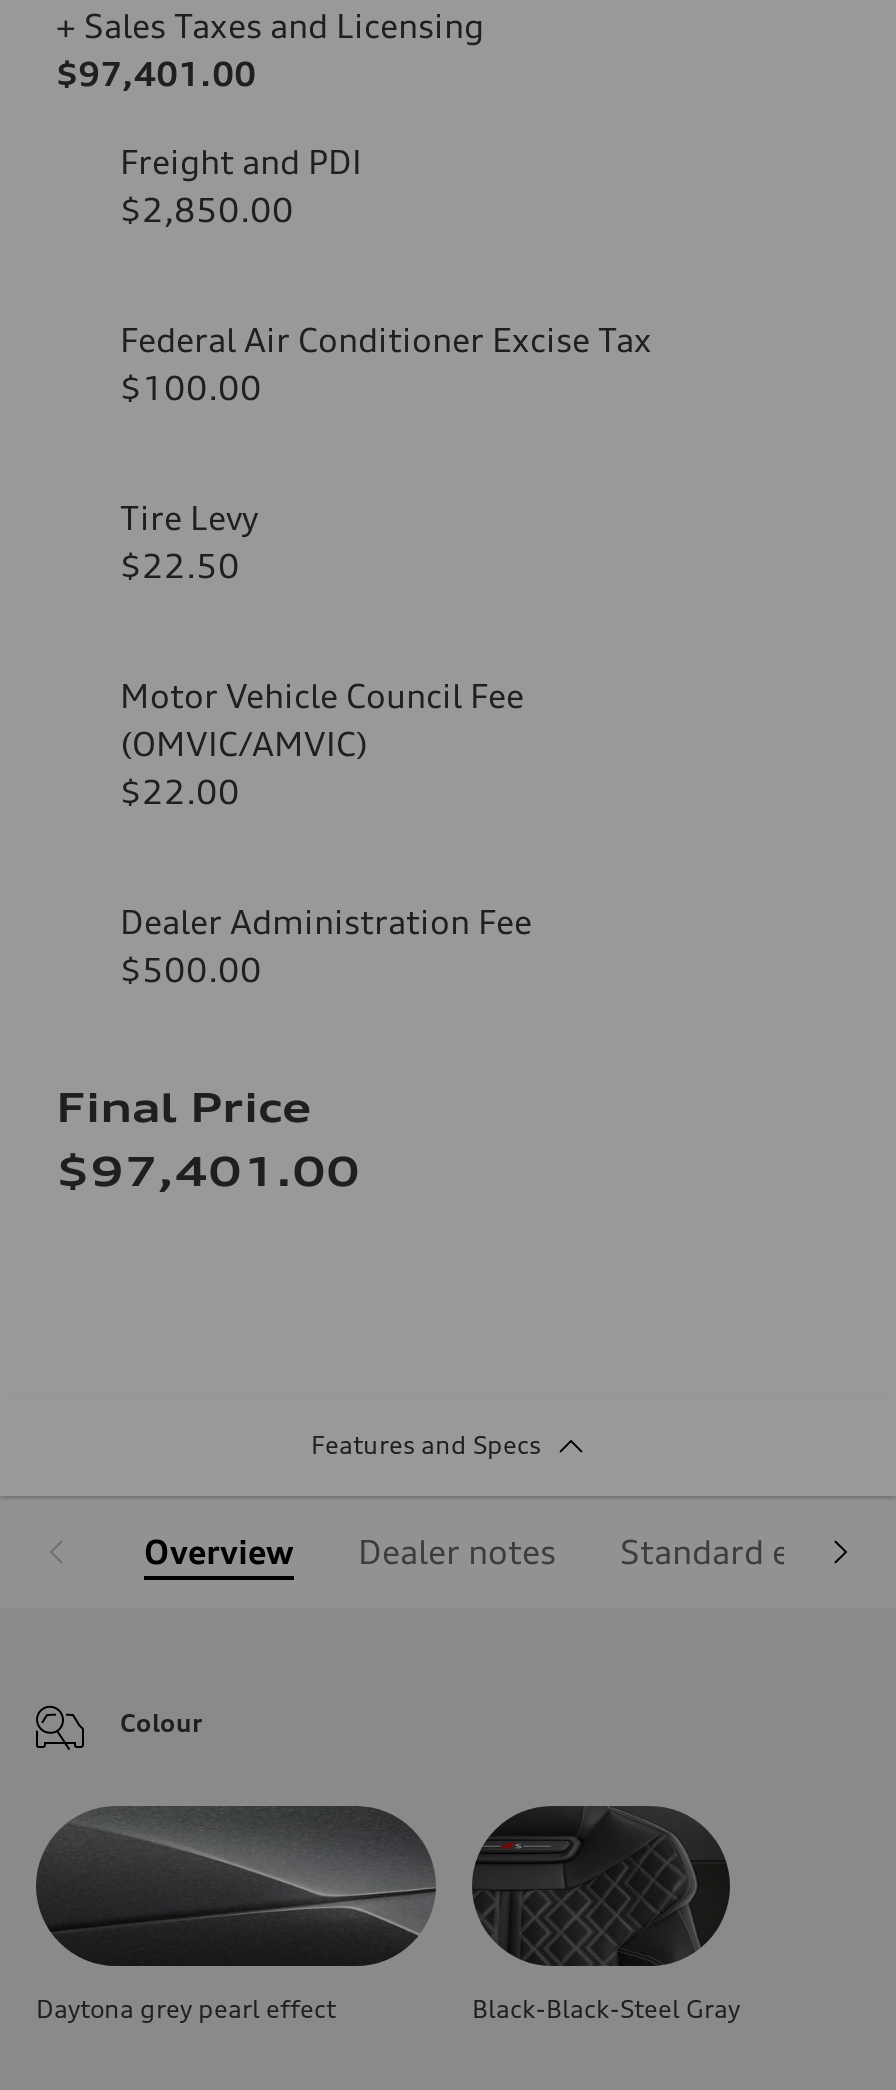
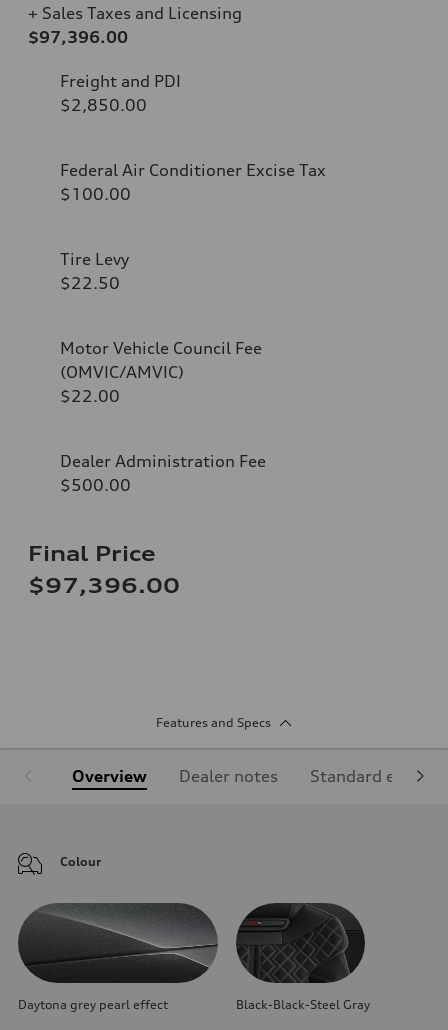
[56,53,256,93] $97,401.00 -> [28,26,128,46] $97,396.00
[56,1145,360,1195] $97,401.00 -> [28,572,180,597] $97,396.00

